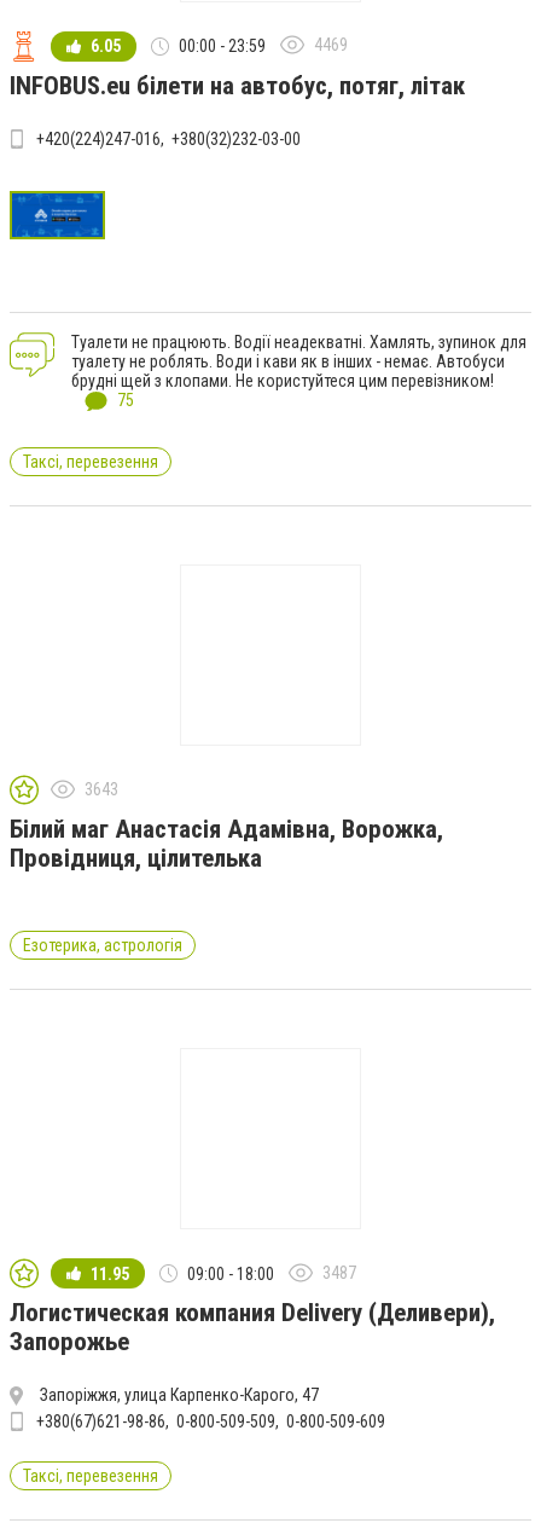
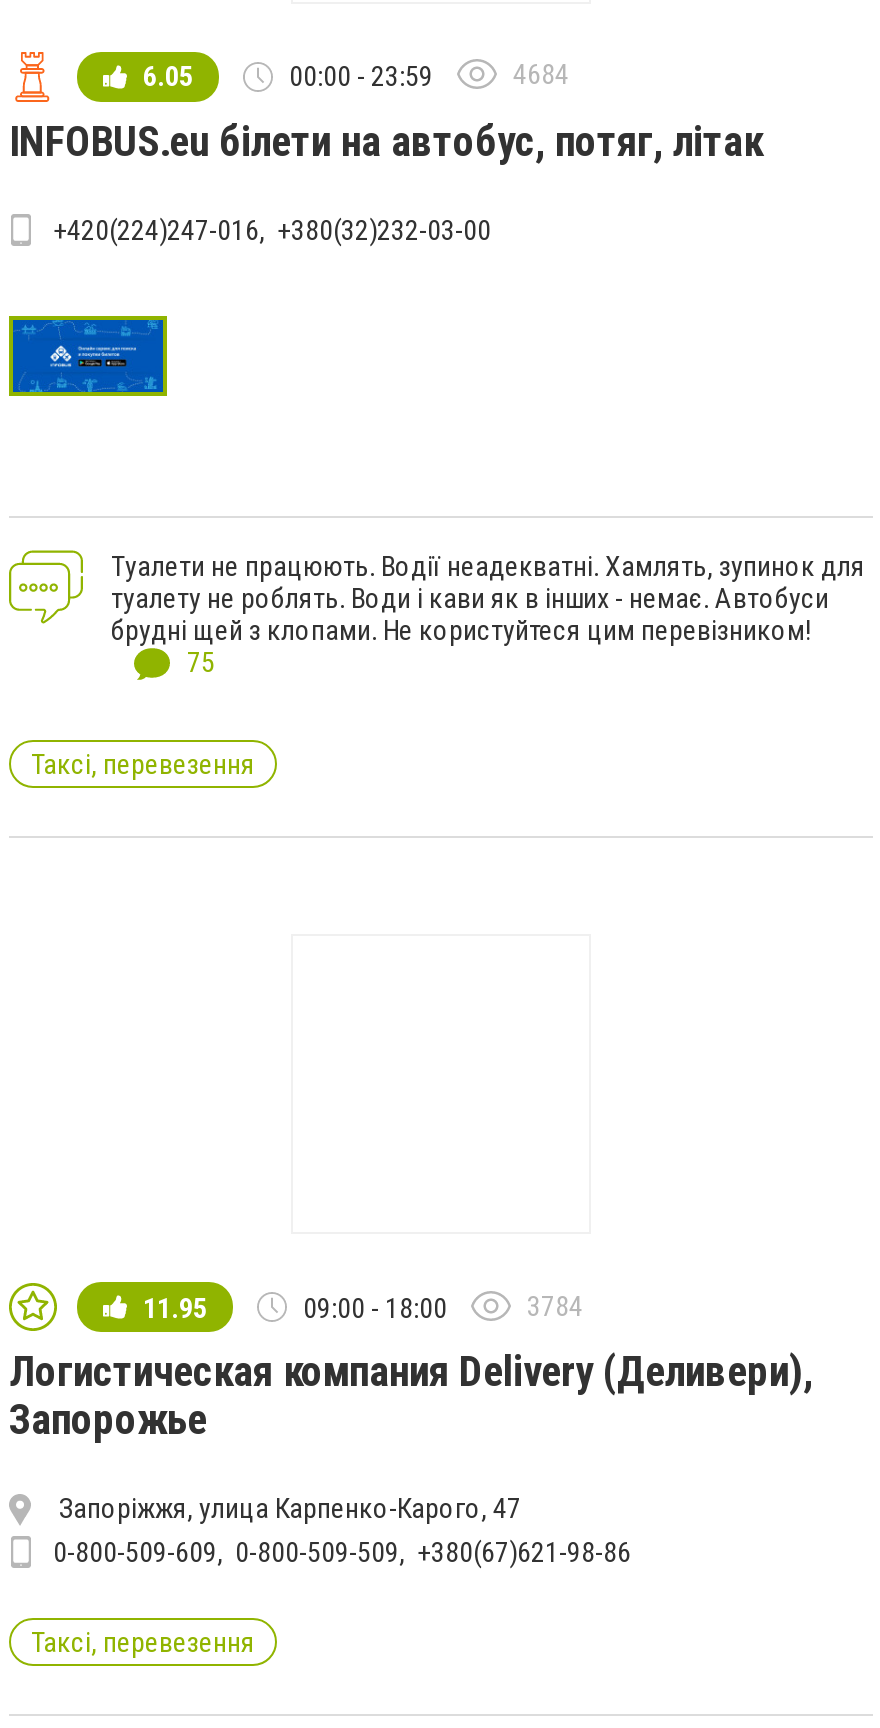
[314,35,348,55] 4469 -> [513,58,569,90] 4684
[10,779,443,955] 3643 | Білий маг Анастасія Адамівна, Ворожка, | Провідниця, цілителька | Езотерика, астрологія -> none
[322,1263,356,1282] 3487 -> [527,1290,583,1322] 3784
[36,1411,385,1431] +380(67)621-98-86 0-800-509-509 0-800-509-609 -> [53,1535,631,1567] 0-800-509-609 0-800-509-509 +380(67)621-98-86

